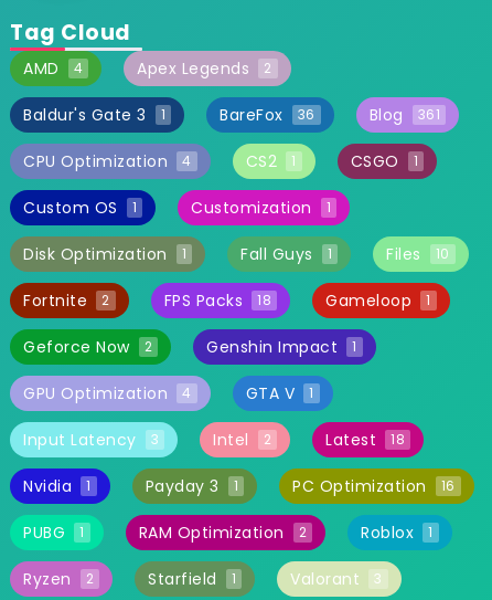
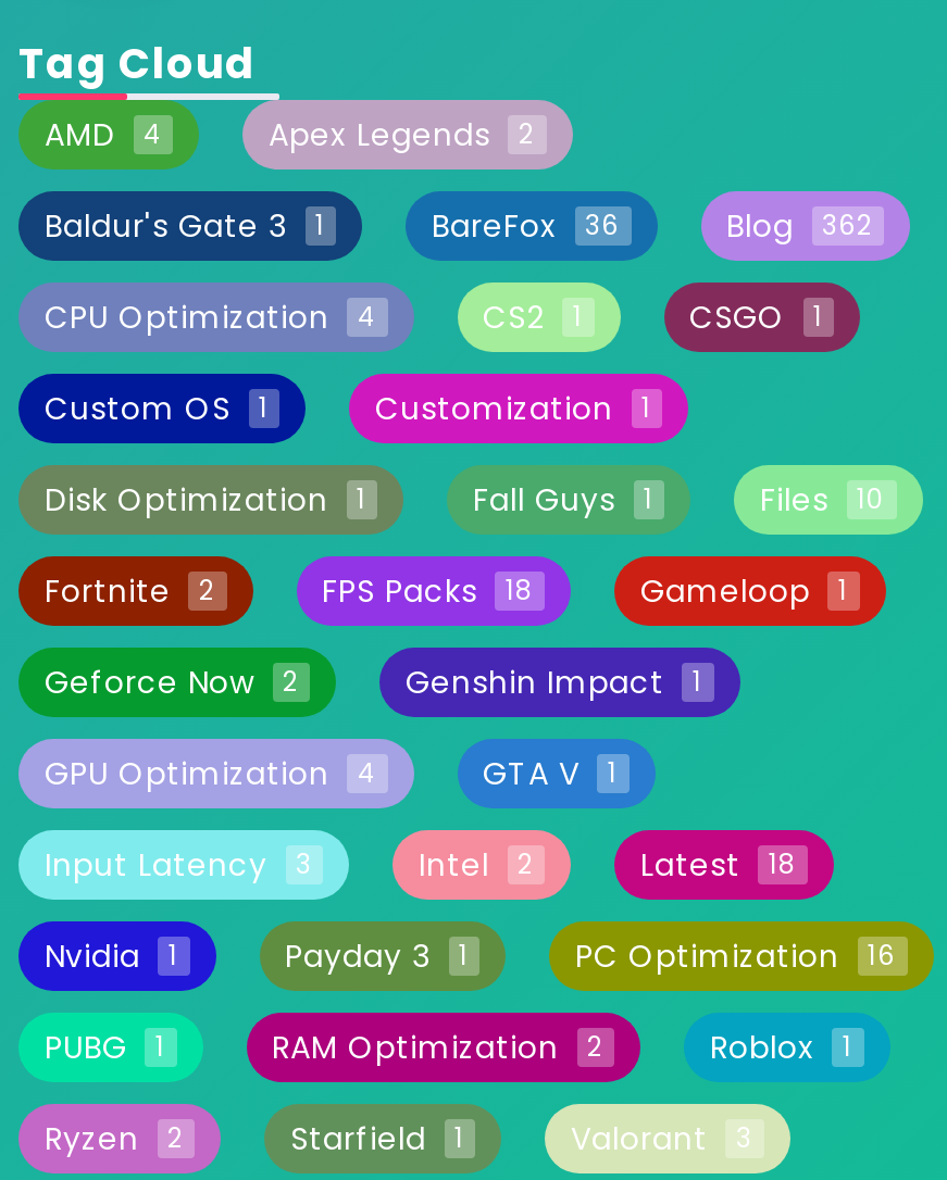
[369,104,440,126] Blog 361 -> [726,204,873,248] Blog 362

